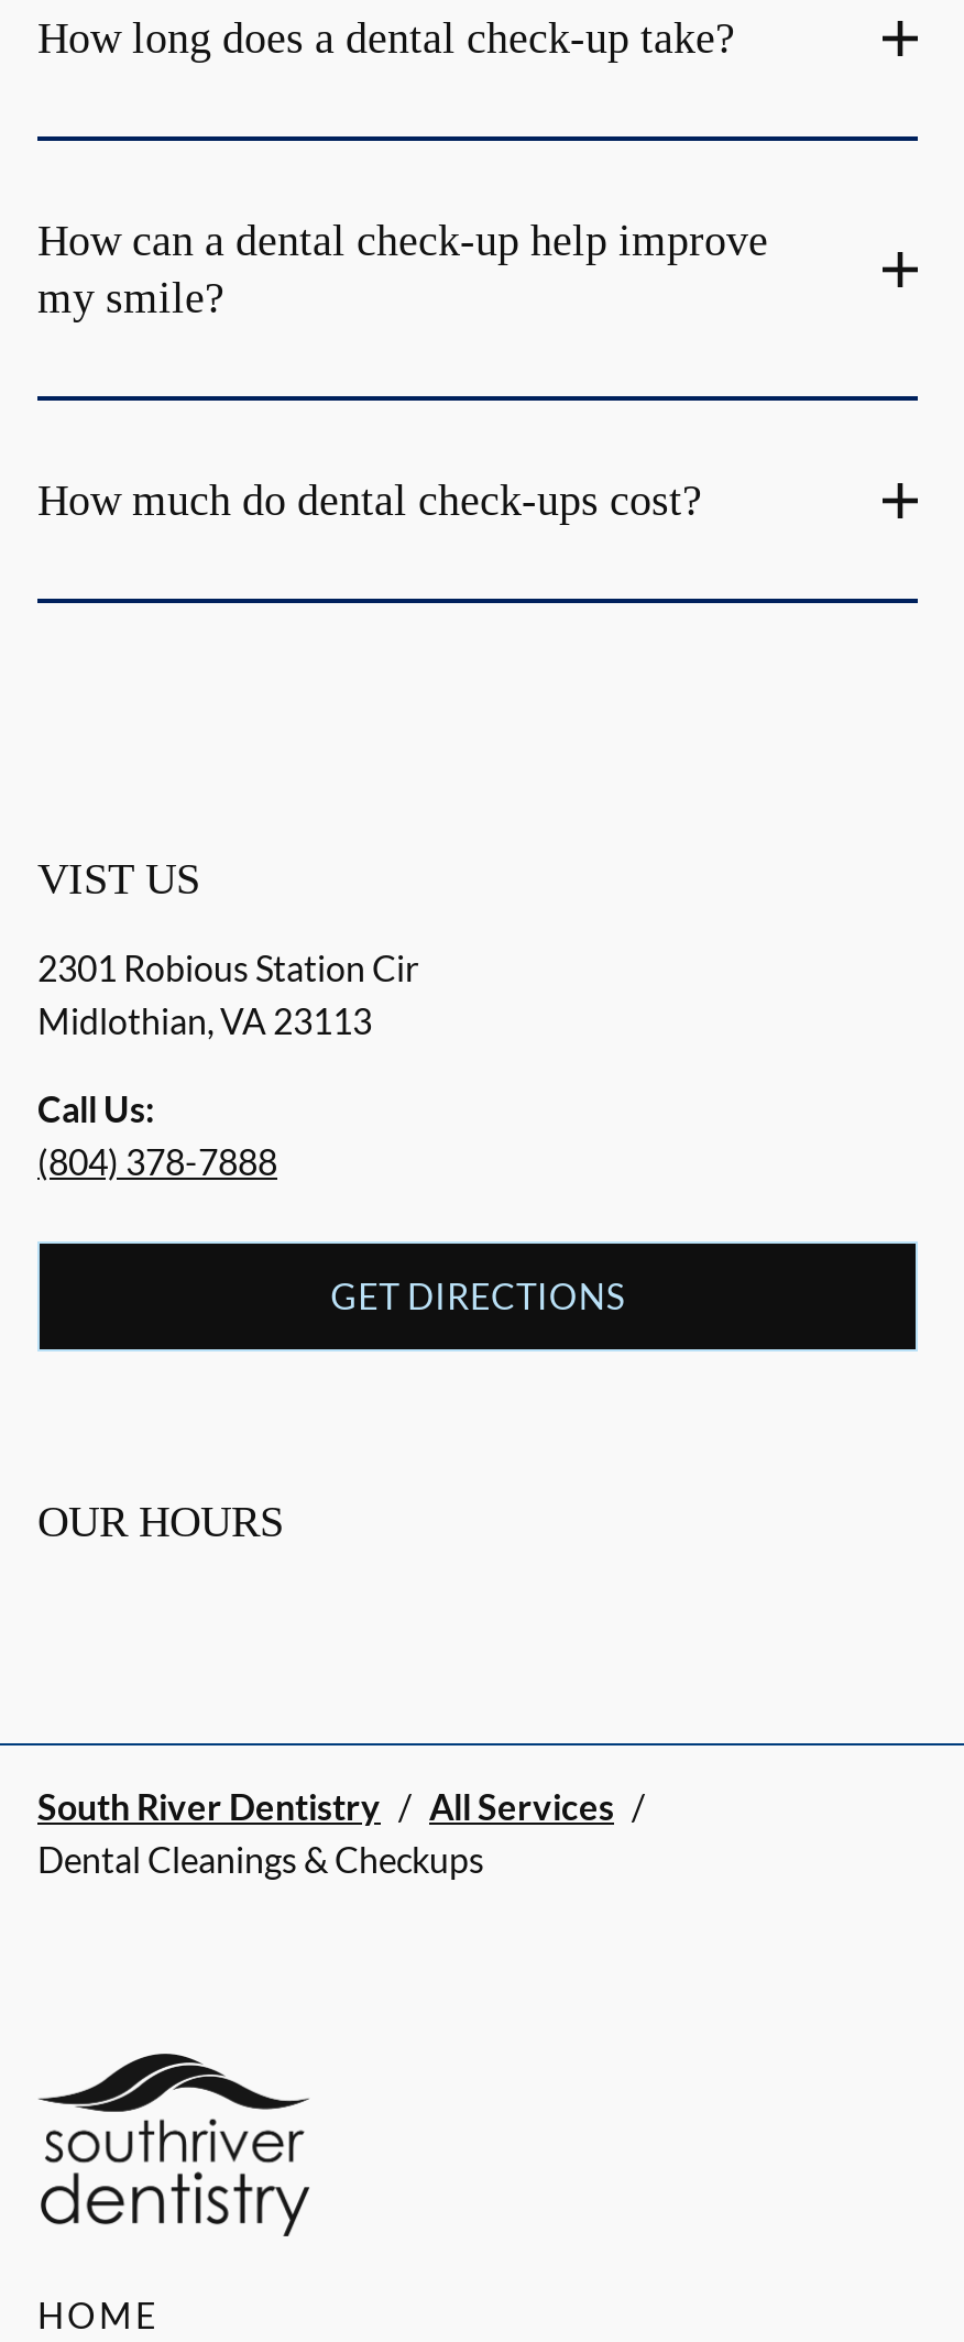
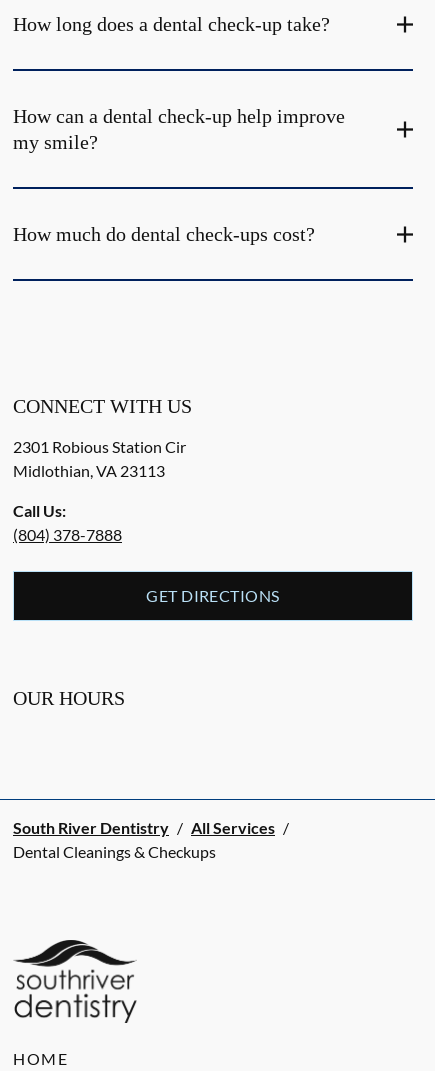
[37,854,200,902] VIST US -> [13,395,192,417] CONNECT WITH US

